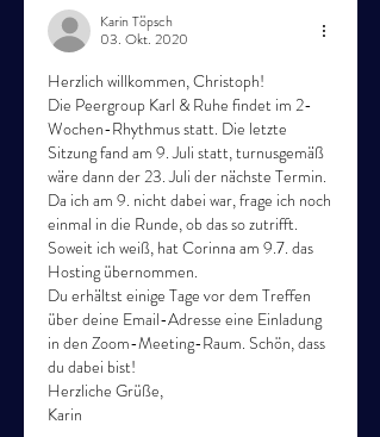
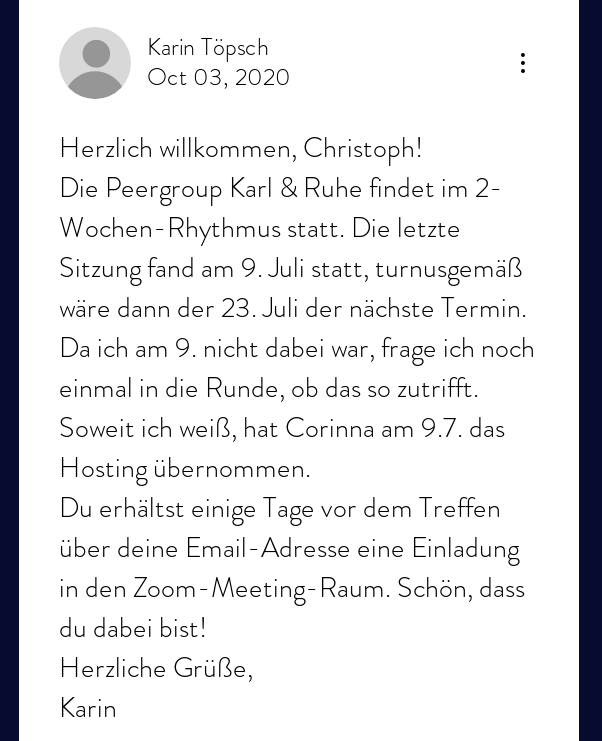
[100,29,188,50] 03. Okt. 2020 -> [147,59,291,95] Oct 03, 2020

